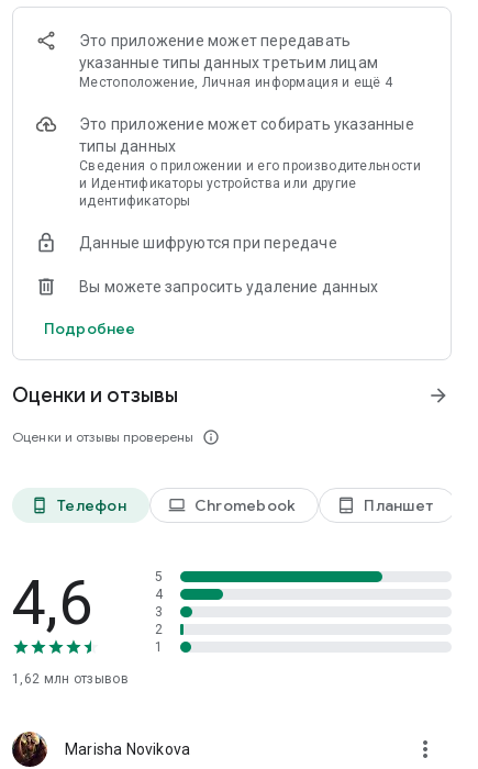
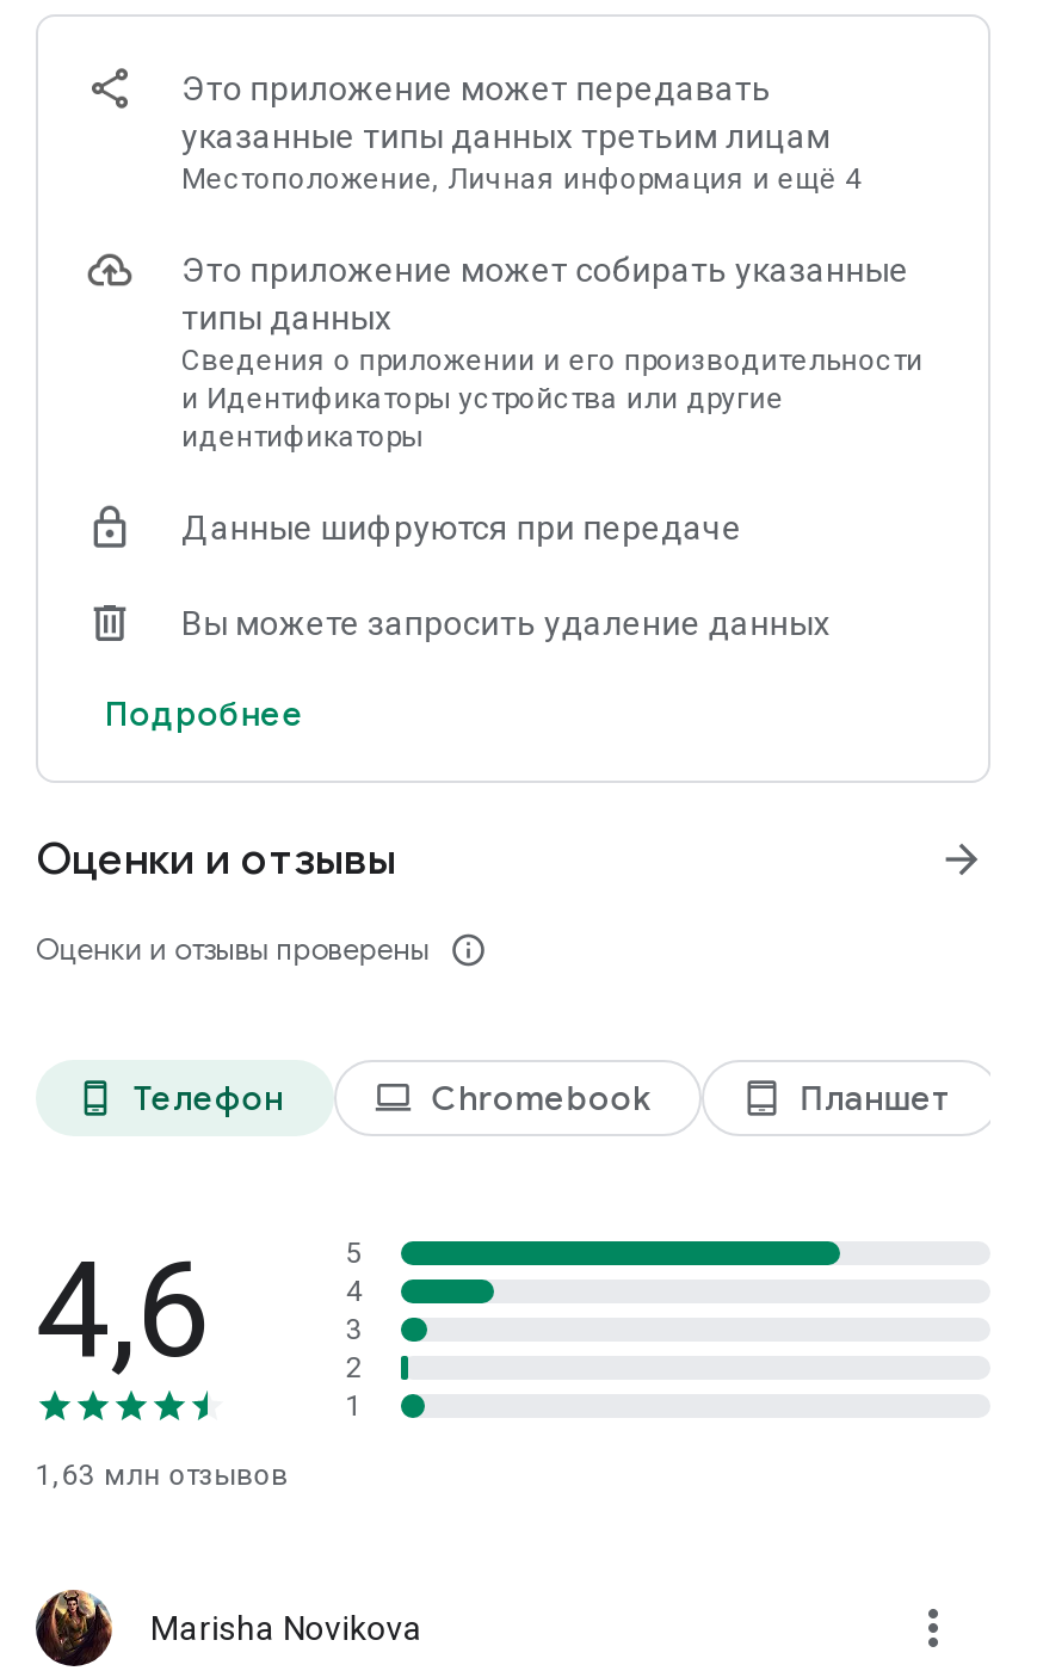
[12,671,128,687] 1,62 млн отзывов -> [36,1459,288,1492] 1,63 млн отзывов

